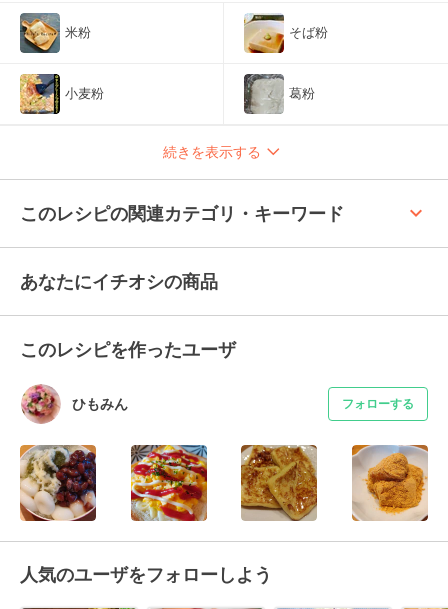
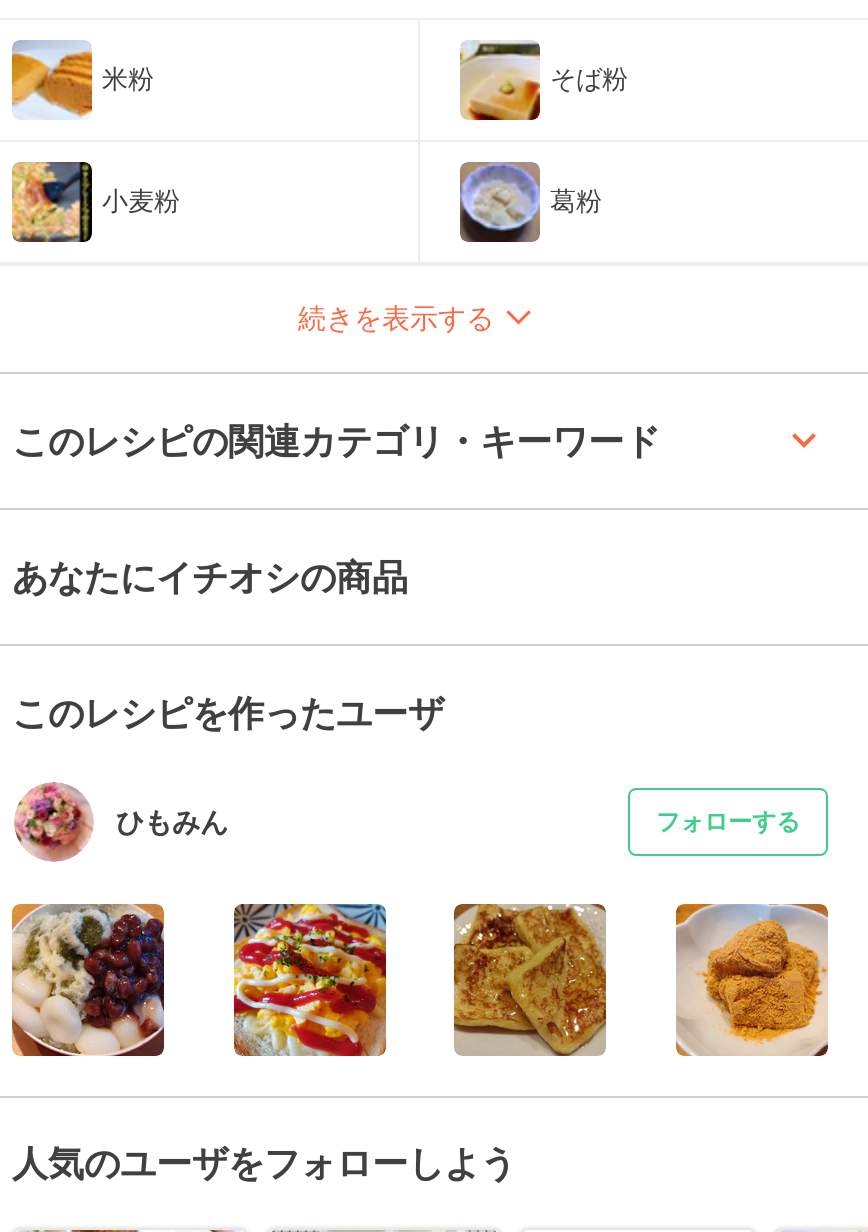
[19,13,61,54] [image] -> [10,42,94,120] [image]
[243,73,284,114] [image] -> [458,160,540,244] [image]

